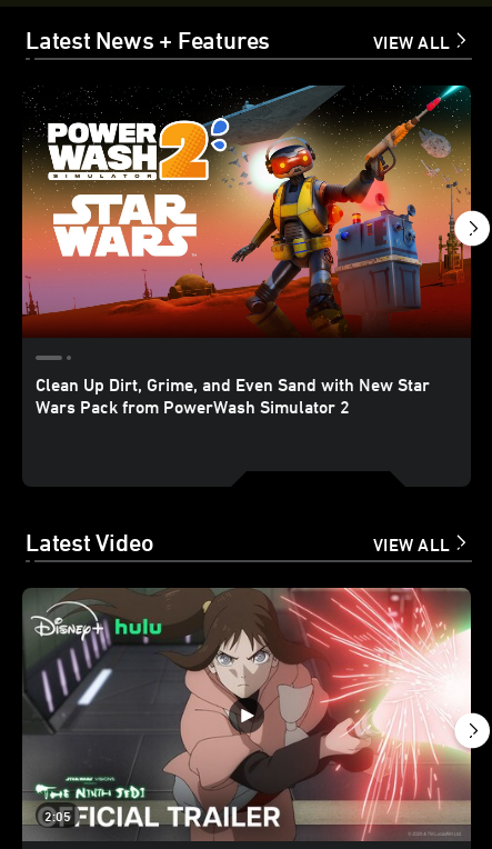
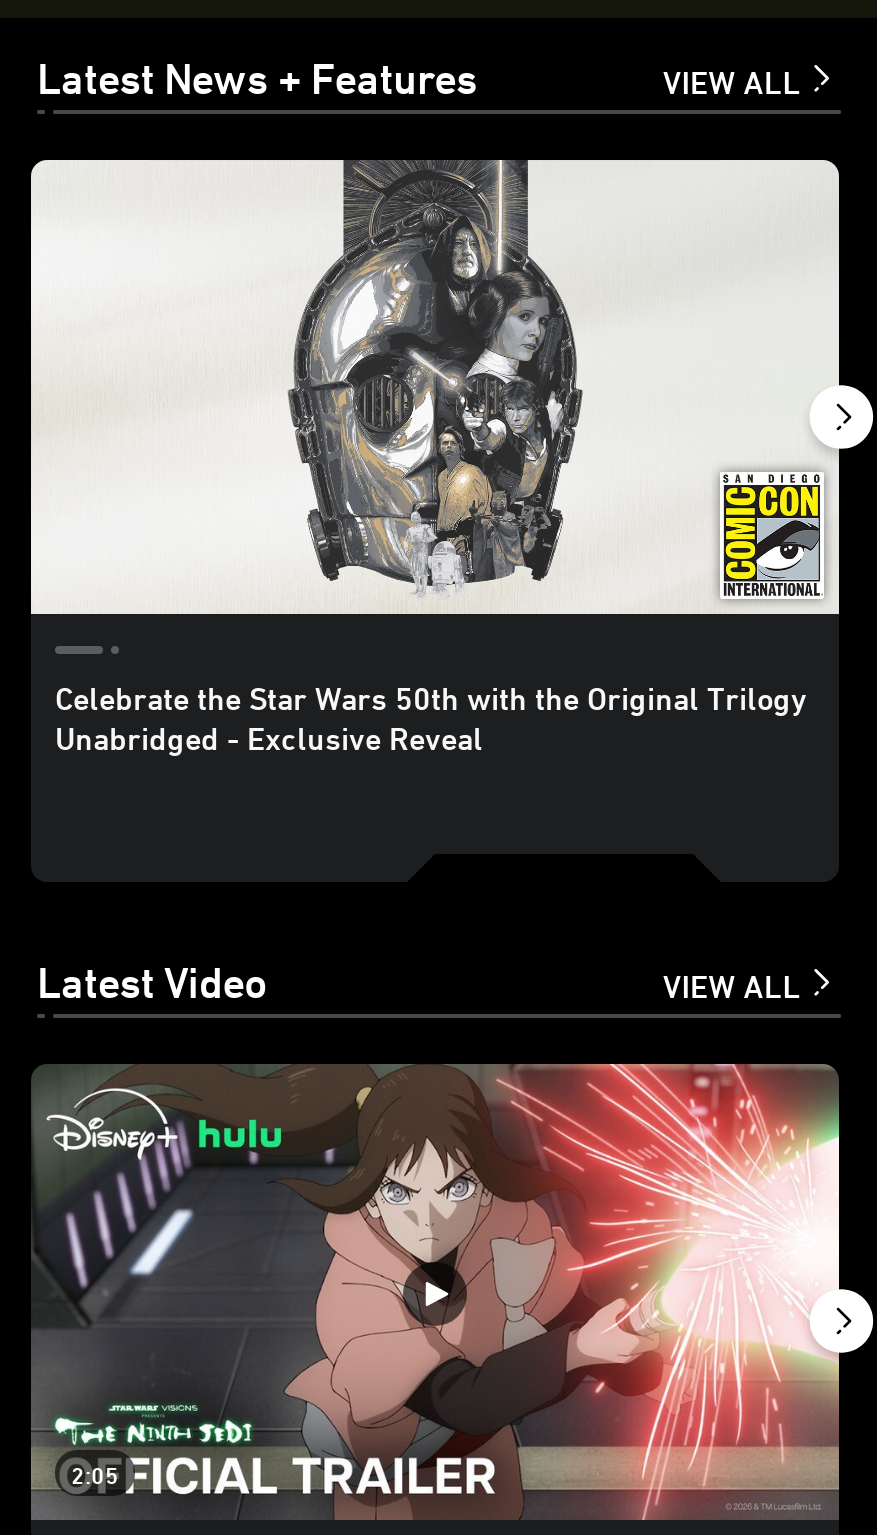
[21,84,472,417] [image] | Clean Up Dirt, Grime, and Even Sand with New Star | Wars Pack from PowerWash Simulator 2 -> [29,158,841,757] [image] | Celebrate the Star Wars 50th with the Original Trilogy | Unabridged - Exclusive Reveal

